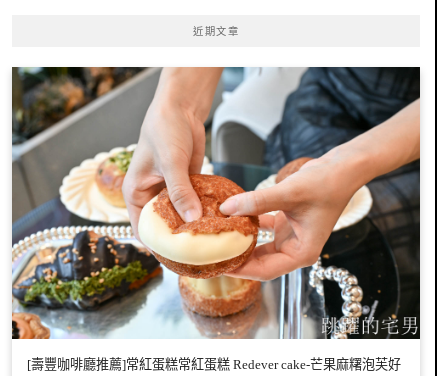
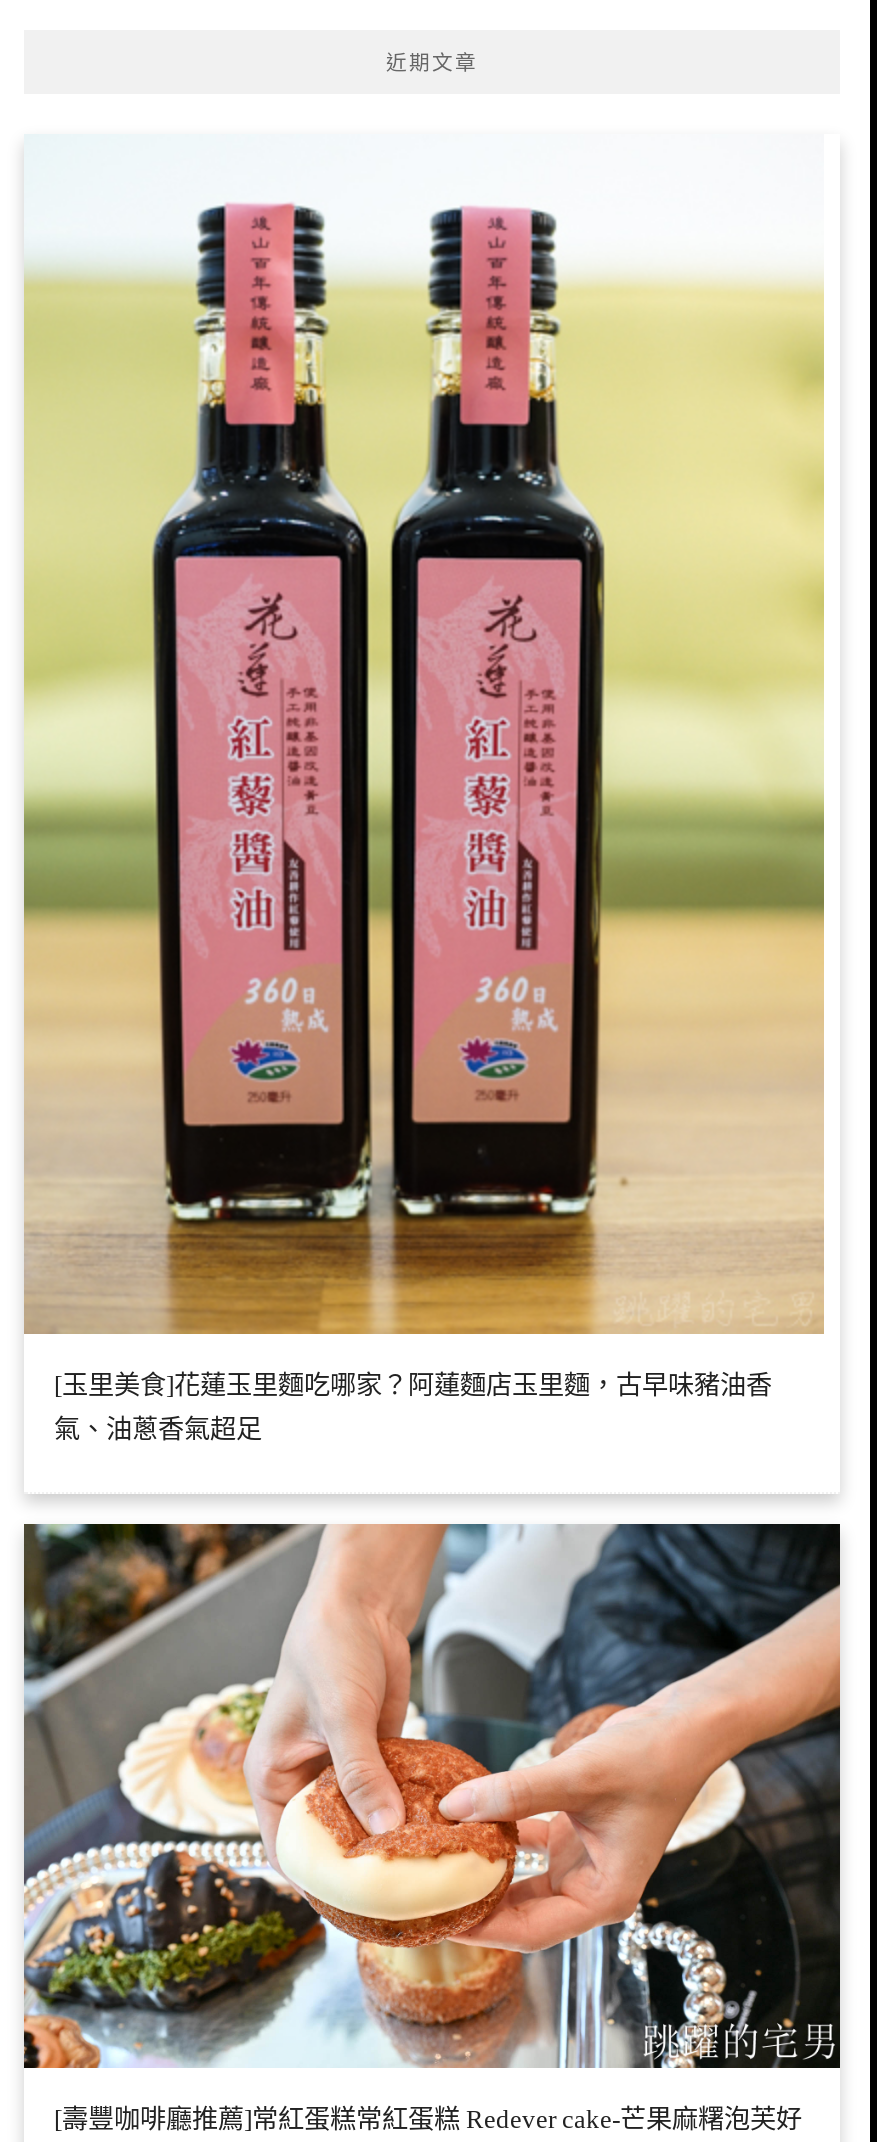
none -> [22,202,826,1444] [image] | [玉里美食]花蓮玉里麵吃哪家？阿蓮麵店玉里麵，古早味豬油香 | 氣、油蔥香氣超足

